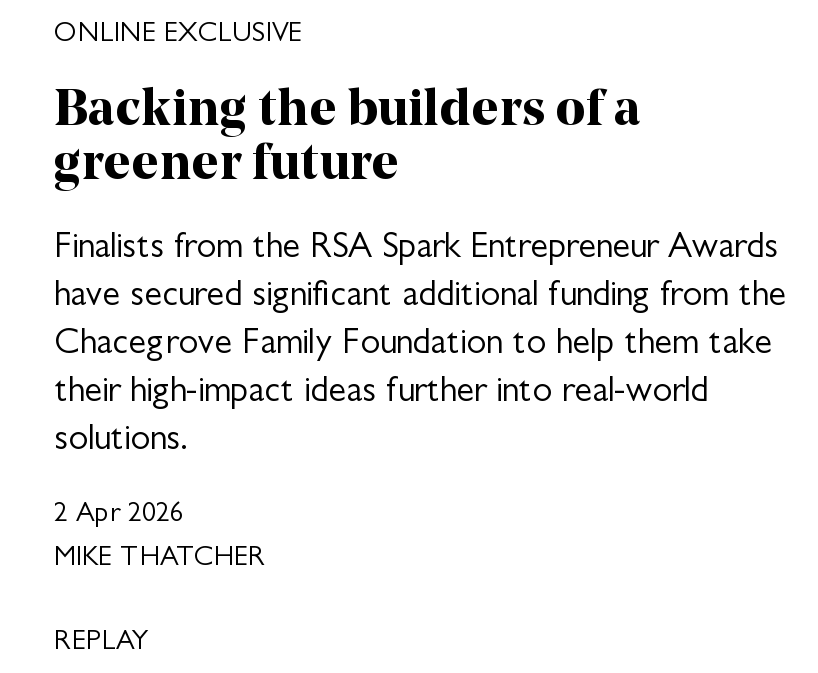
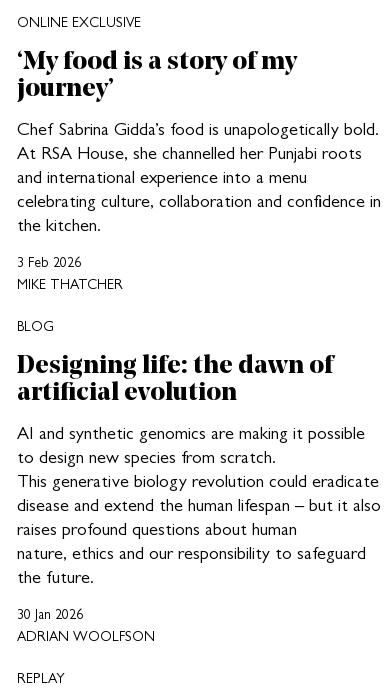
[54,74,642,192] Backing the builders of a | greener future -> [17,43,297,102] ‘My food is a story of my | journey’
[54,224,786,456] Finalists from the RSA Spark Entrepreneur Awards | have secured significant additional funding from the | Chacegrove Family Foundation to help them take | their high-impact ideas further into real-world | solutions. -> [17,118,381,234] Chef Sabrina Gidda’s food is unapologetically bold. | At RSA House, she channelled her Punjabi roots | and international experience into a menu | celebrating culture, collaboration and confidence in | the kitchen.
[54,494,184,526] 2 Apr 2026 -> [17,253,81,269] 3 Feb 2026
none -> [17,317,381,643] BLOG | Designing life: the dawn of | artificial evolution | AI and synthetic genomics are making it possible | to design new species from scratch. | This generative biology revolution could eradicate | disease and extend the human lifespan – but it also | raises profound questions about human | nature, ethics and our responsibility to safeguard | the future. | 30 Jan 2026 | ADRIAN WOOLFSON

